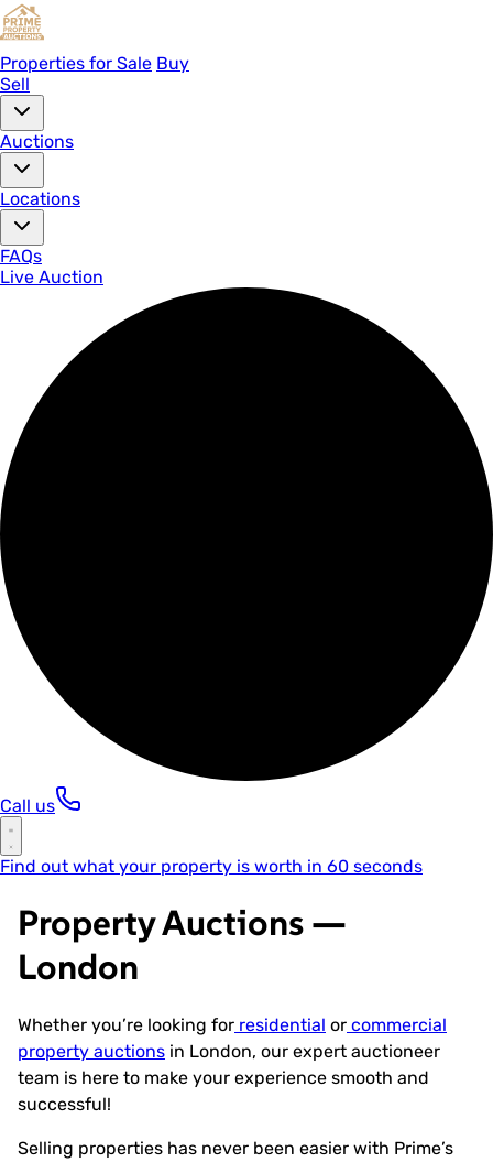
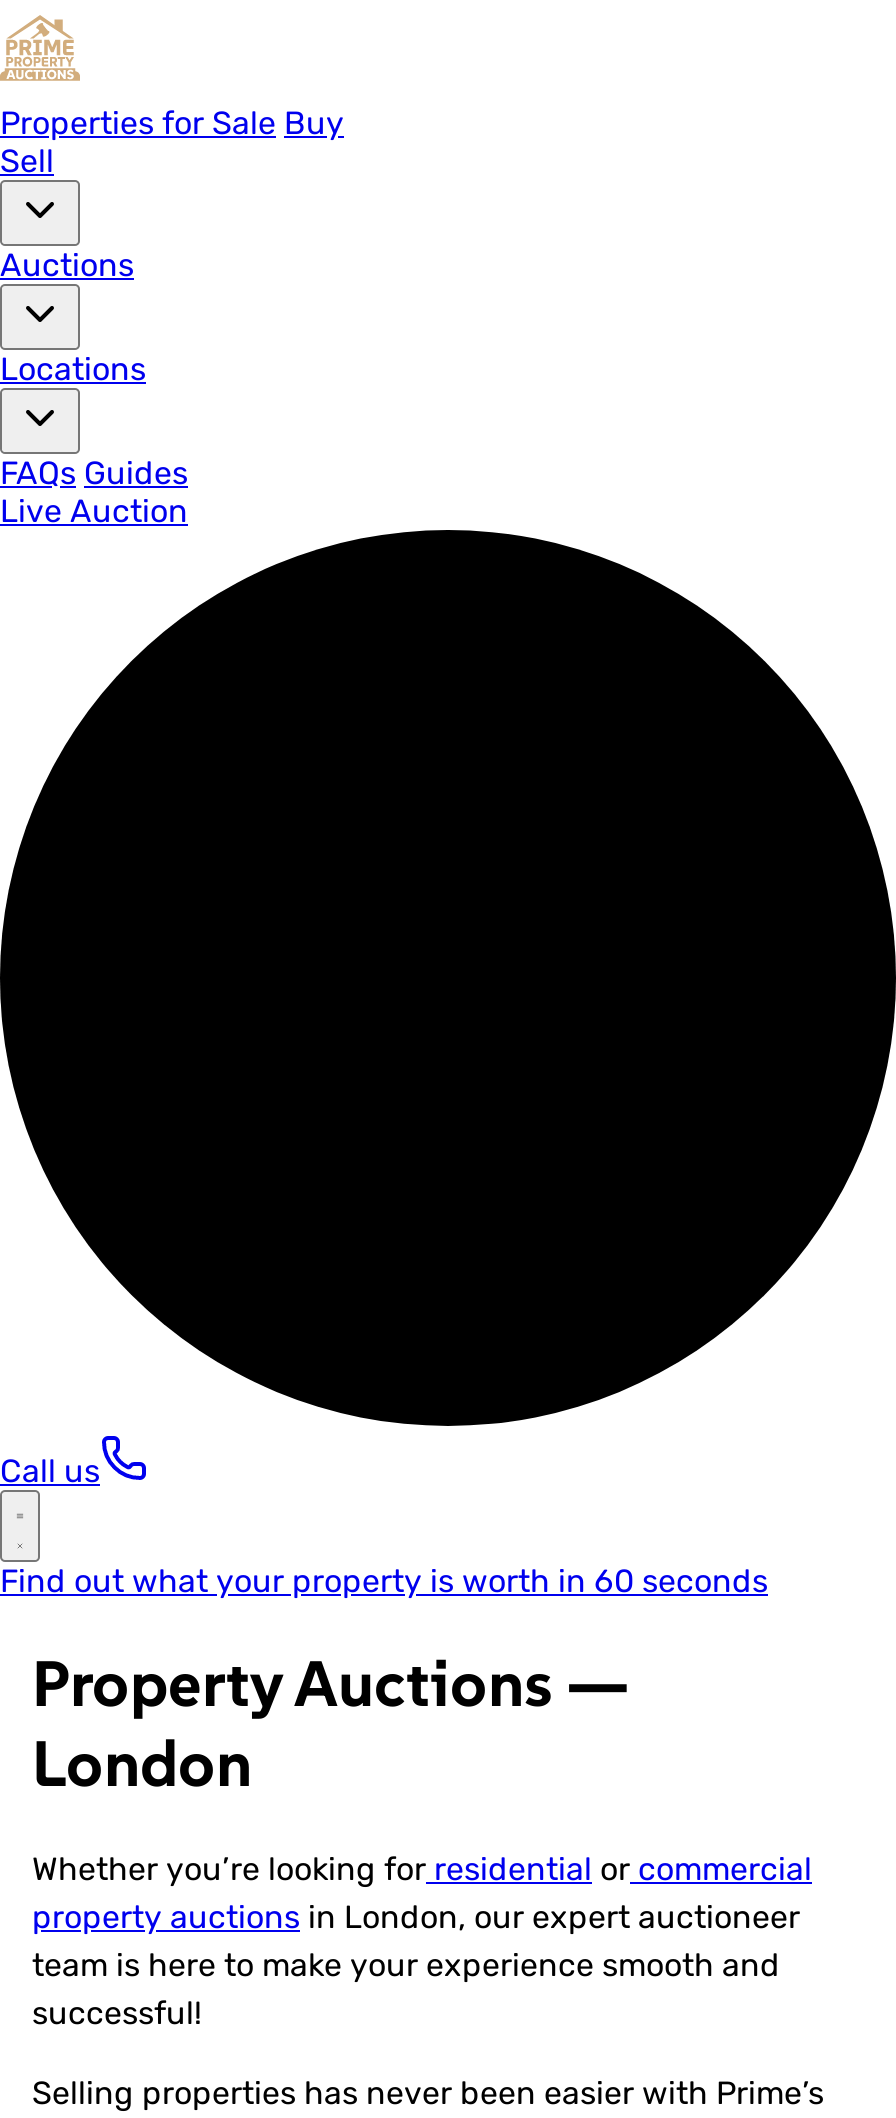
[0,246,42,267] FAQs -> [0,454,188,492] FAQs Guides

